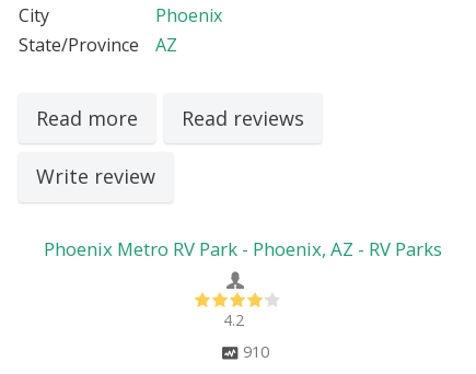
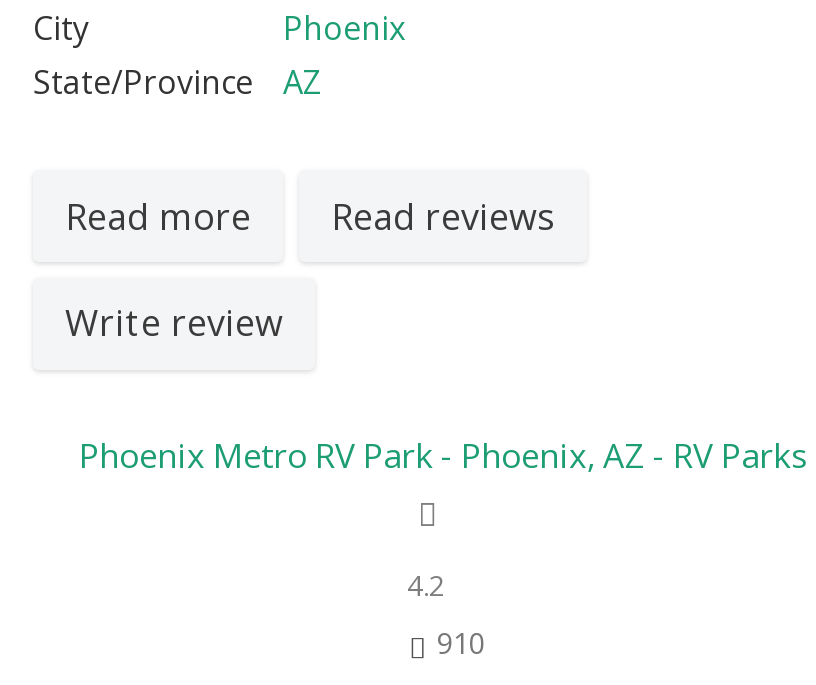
[194,270,279,308] [image] -> none

